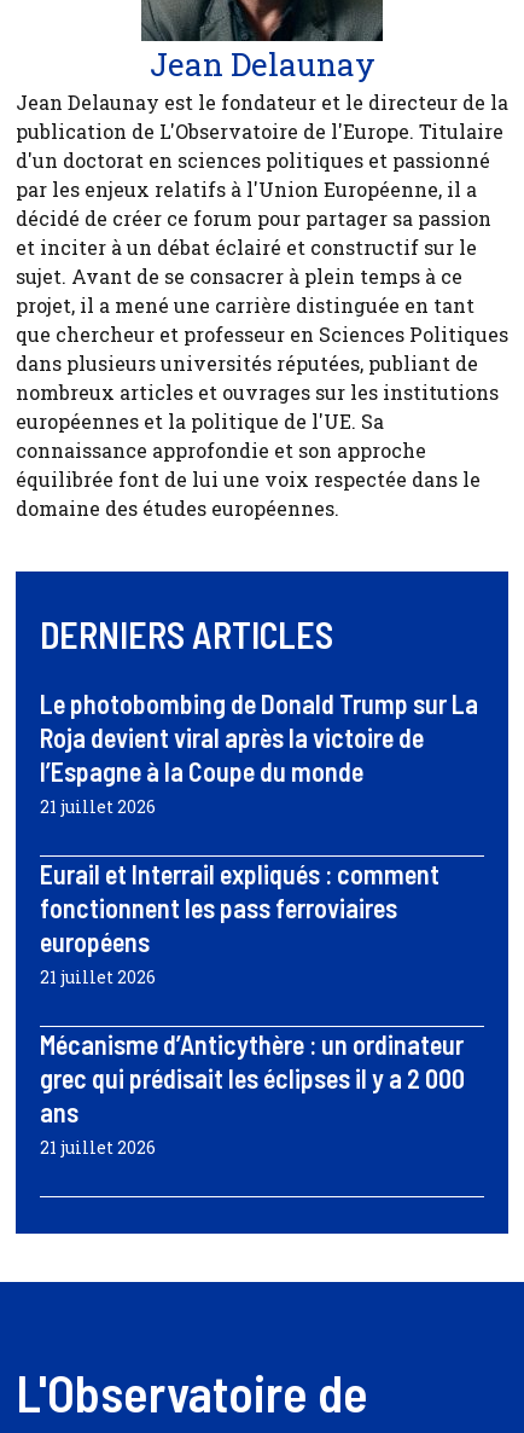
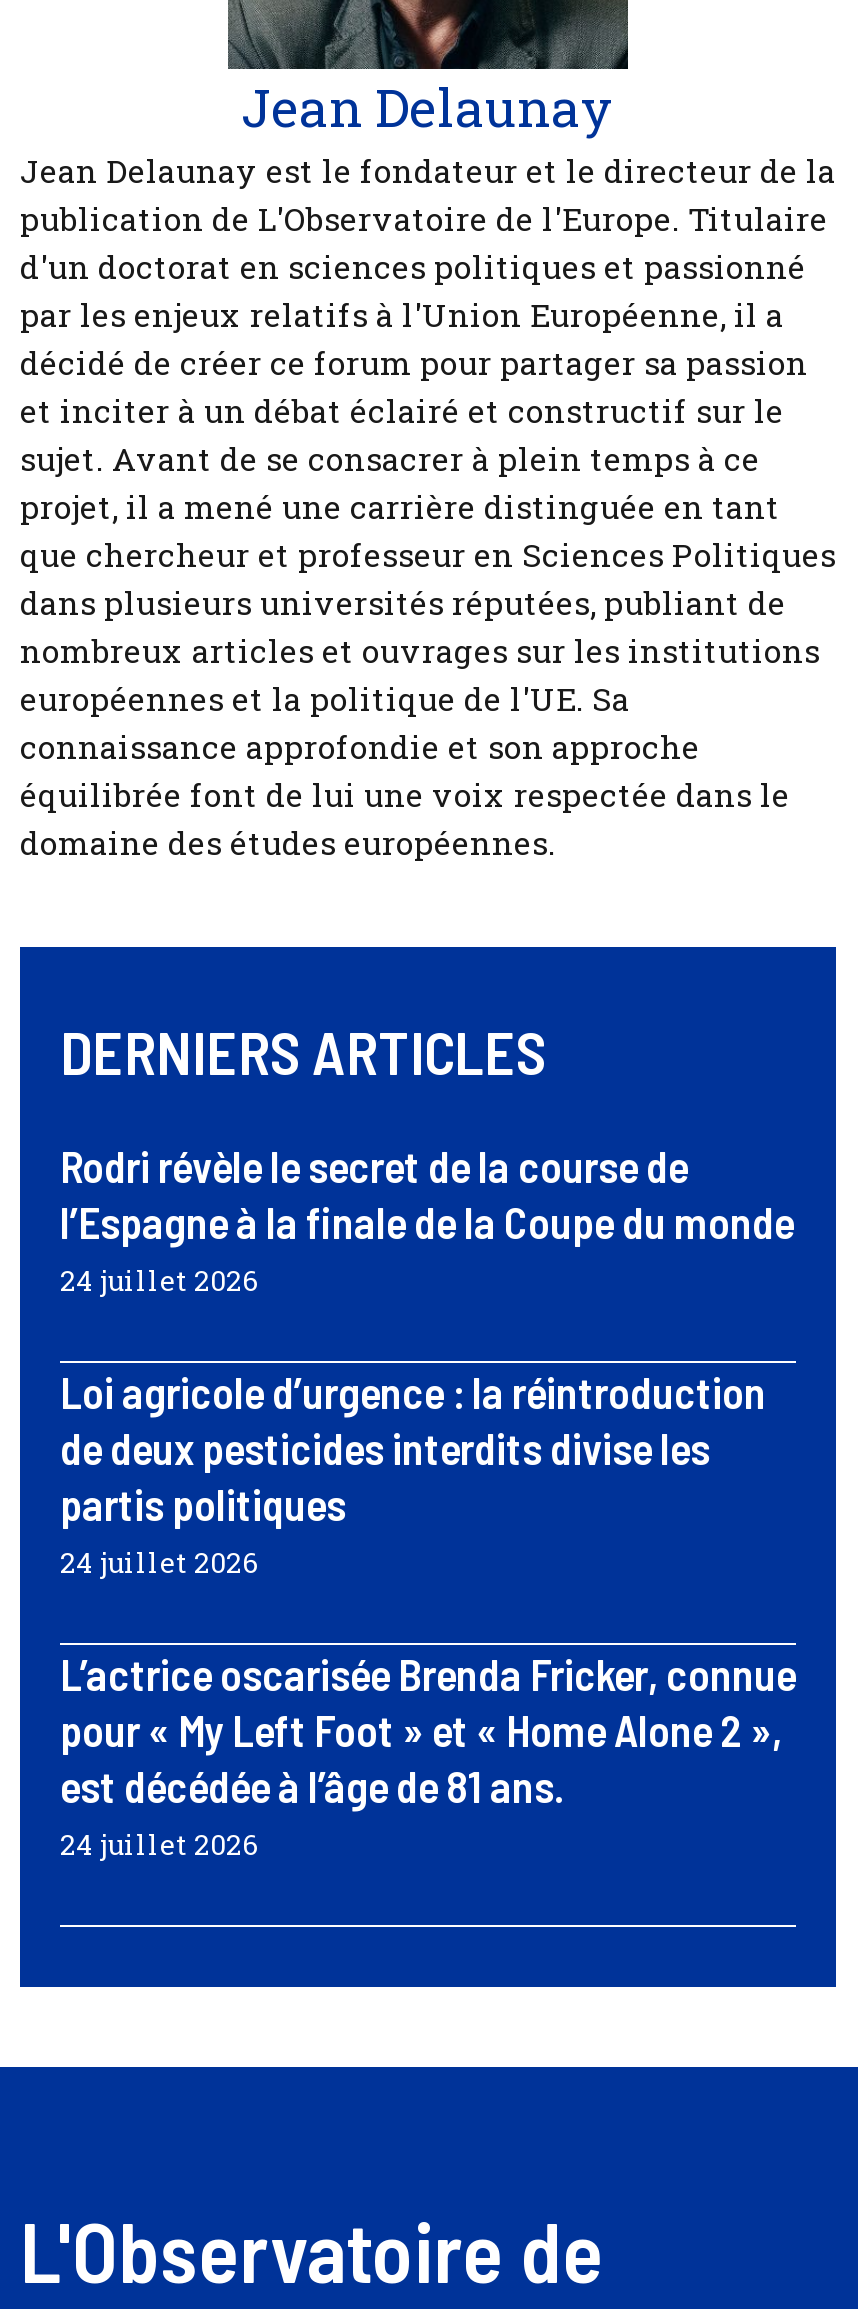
[40,688,478,818] Le photobombing de Donald Trump sur La | Roja devient viral après la victoire de | l’Espagne à la Coupe du monde | 21 juillet 2026 -> [60,1138,794,1298] Rodri révèle le secret de la course de | l’Espagne à la finale de la Coupe du monde | 24 juillet 2026
[40,858,439,988] Eurail et Interrail expliqués : comment | fonctionnent les pass ferroviaires | européens | 21 juillet 2026 -> [60,1364,766,1580] Loi agricole d’urgence : la réintroduction | de deux pesticides interdits divise les | partis politiques | 24 juillet 2026
[40,1028,465,1159] Mécanisme d’Anticythère : un ordinateur | grec qui prédisait les éclipses il y a 2 000 | ans | 21 juillet 2026 -> [60,1646,796,1862] L’actrice oscarisée Brenda Fricker, connue | pour « My Left Foot » et « Home Alone 2 », | est décédée à l’âge de 81 ans. | 24 juillet 2026

